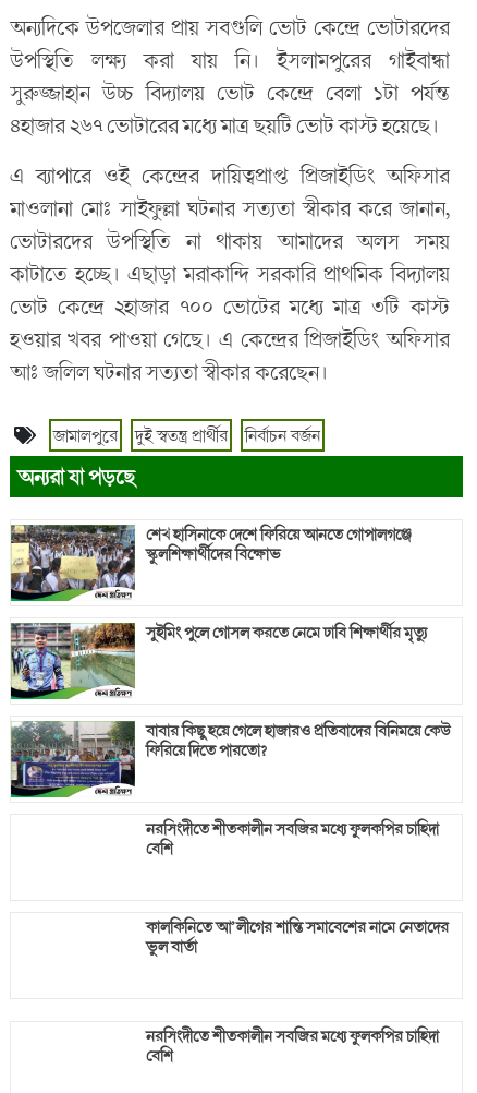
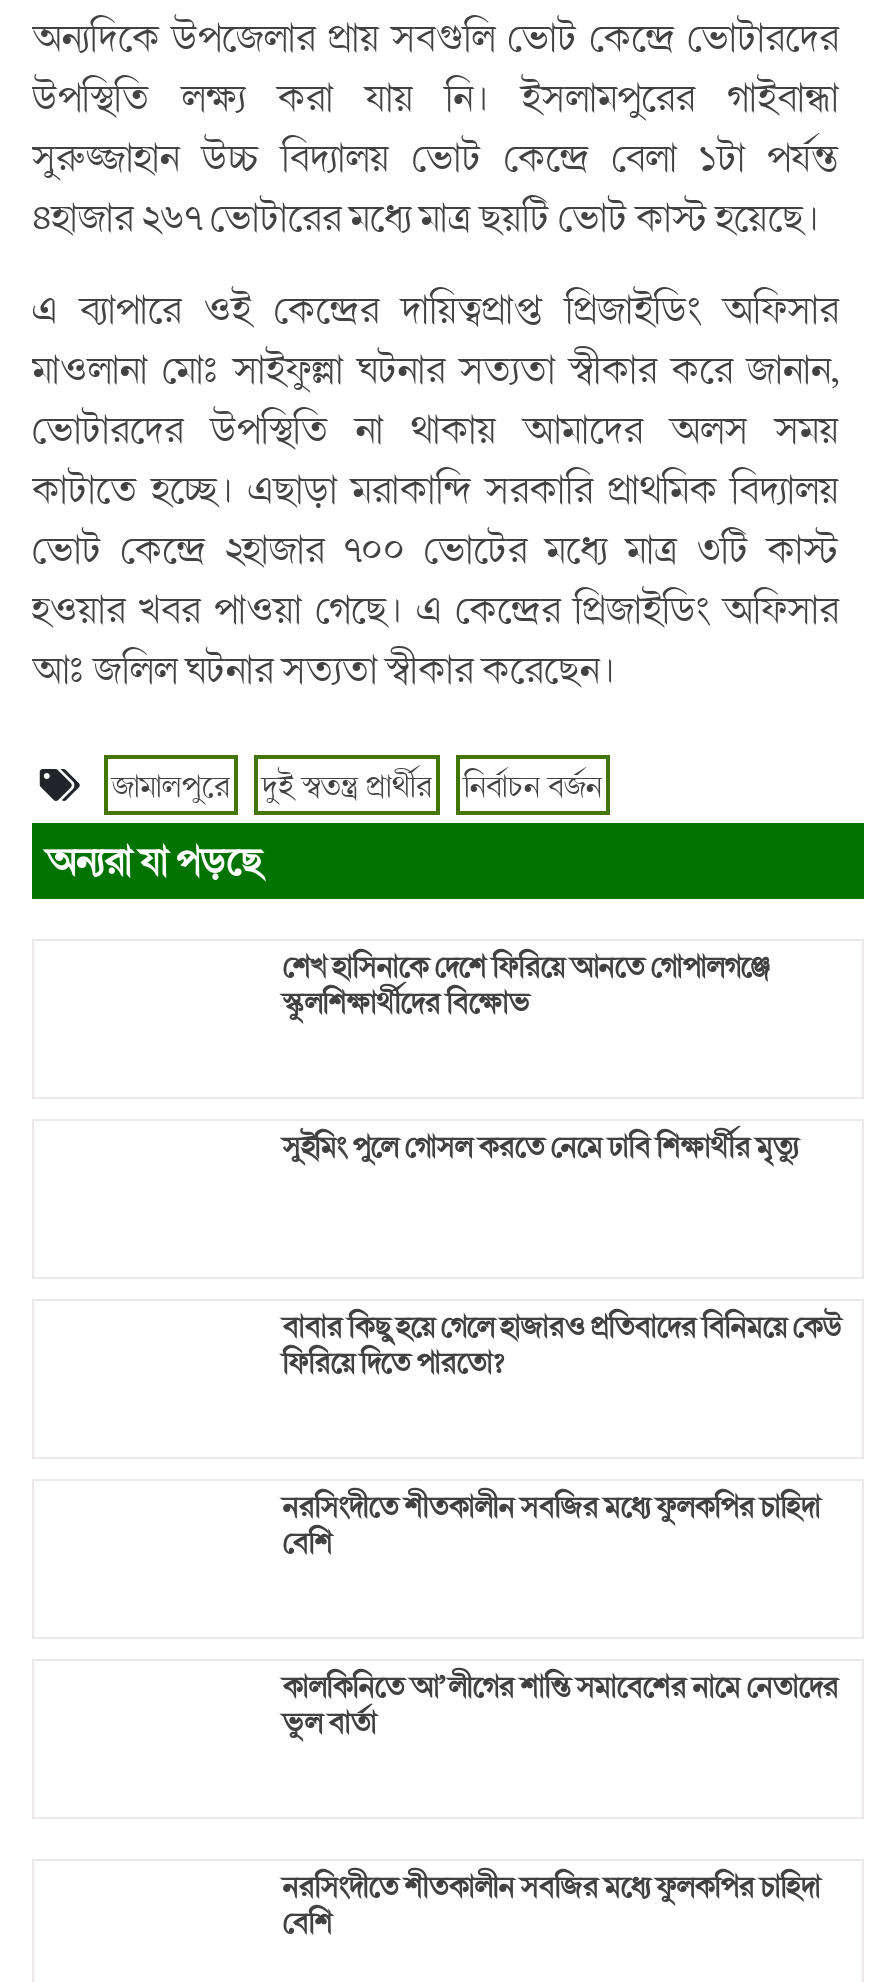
[10,524,136,602] [image] -> none
[10,622,136,700] [image] -> none
[10,720,136,798] [image] -> none

